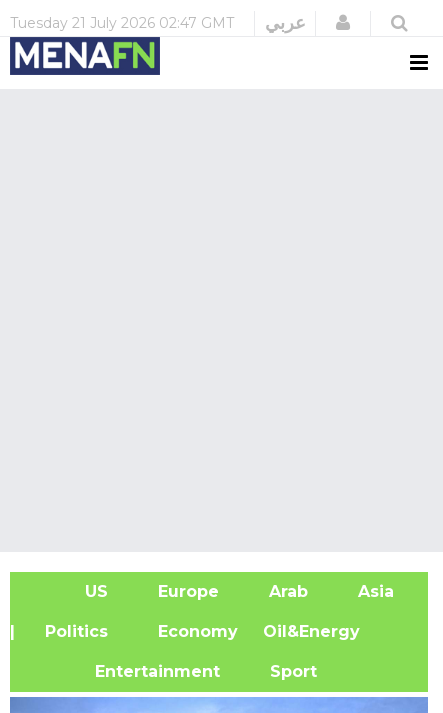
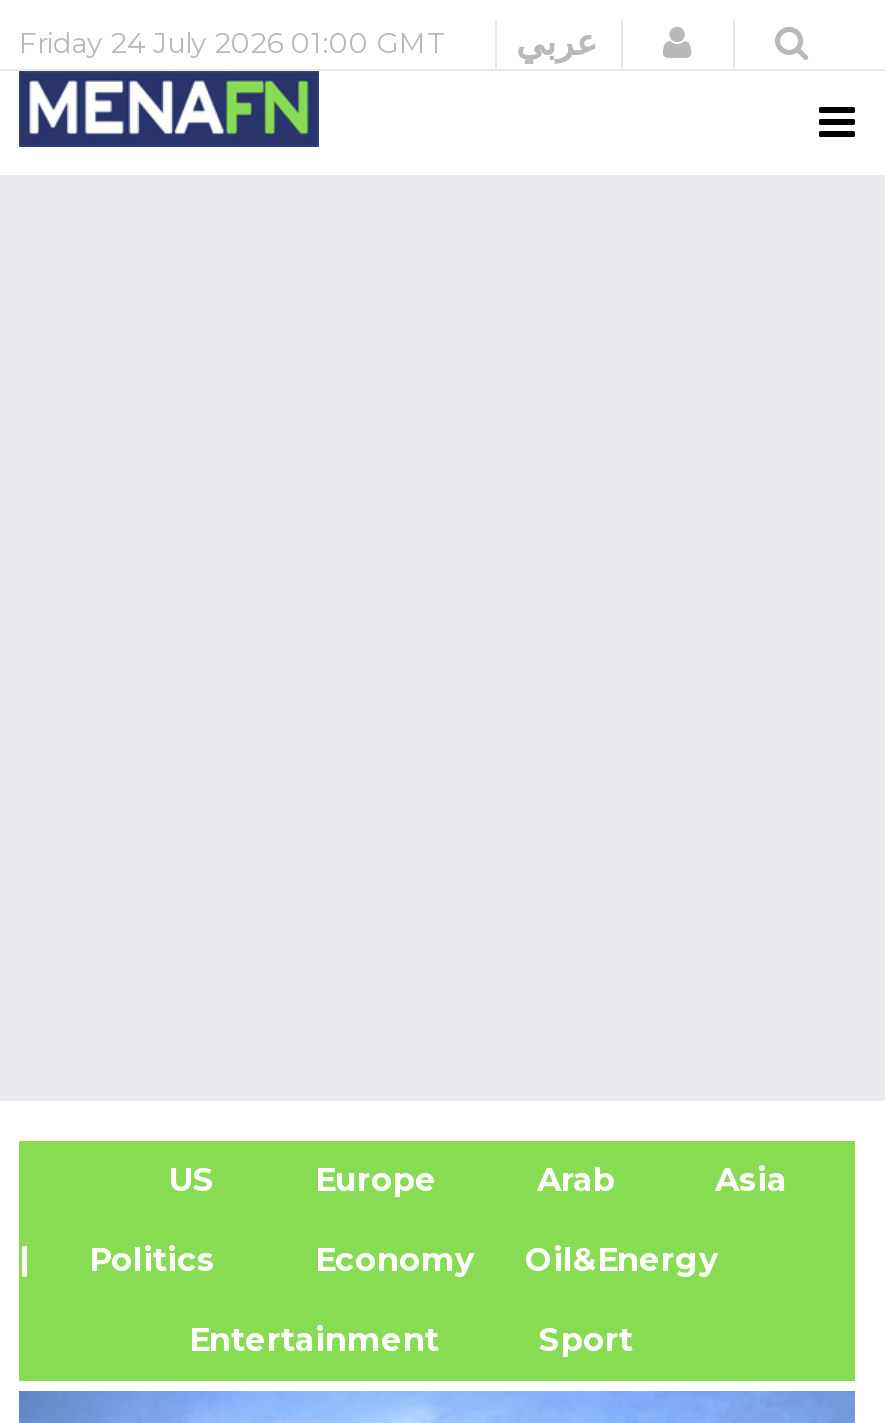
[10,14,234,32] Tuesday 21 July 2026 02:47 GMT -> [19,25,443,61] Friday 24 July 2026 01:00 GMT

